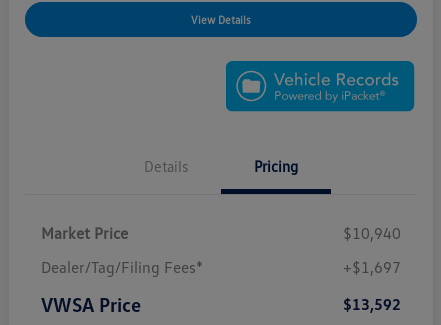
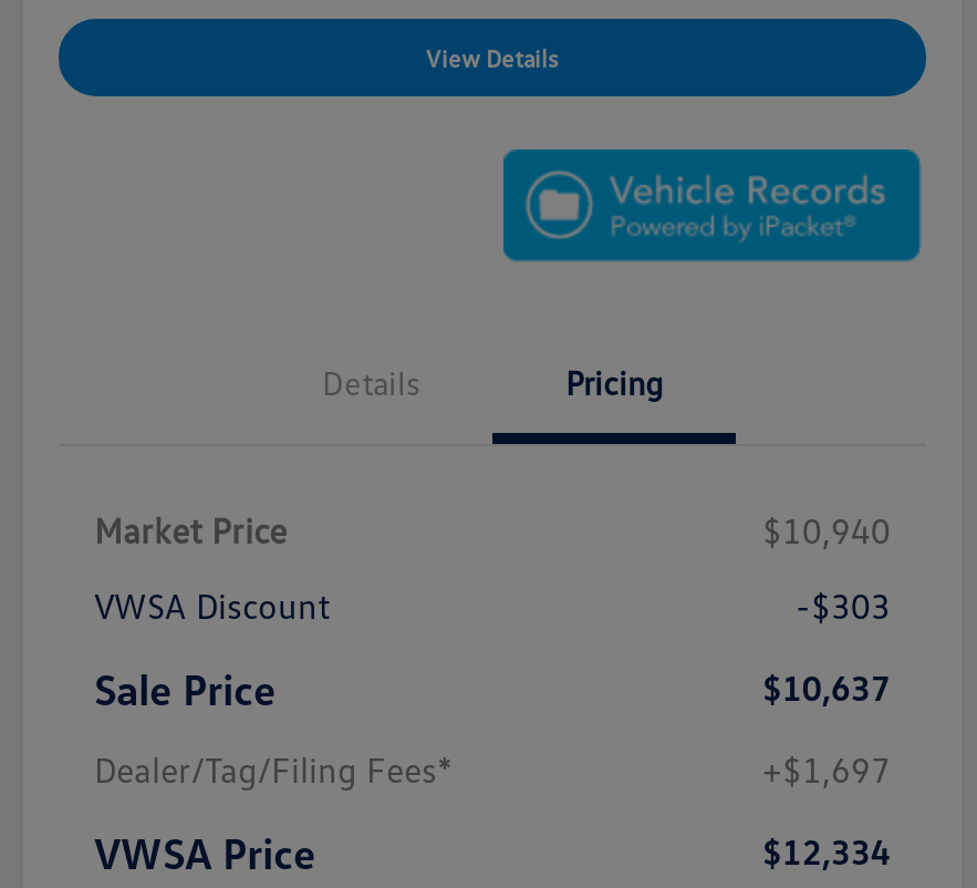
none -> [94,584,891,715] VWSA Discount | -$303 | Sale Price | $10,637
[343,294,401,314] $13,592 -> [762,830,891,874] $12,334

